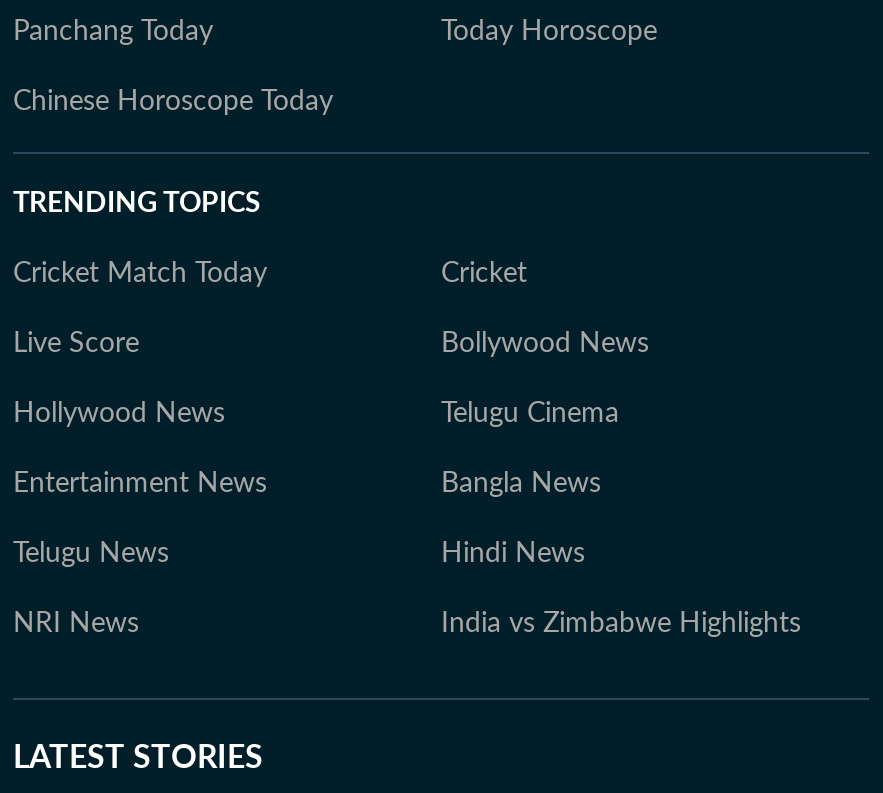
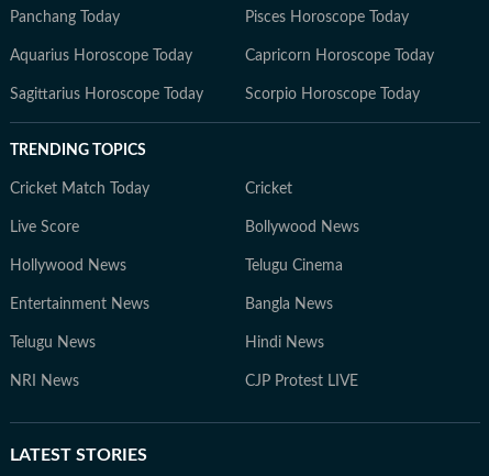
[13,18,657,116] Today Horoscope | Chinese Horoscope Today -> [10,10,434,102] Pisces Horoscope Today | Aquarius Horoscope Today | Capricorn Horoscope Today | Sagittarius Horoscope Today | Scorpio Horoscope Today
[441,610,801,638] India vs Zimbabwe Highlights -> [245,374,358,389] CJP Protest LIVE

